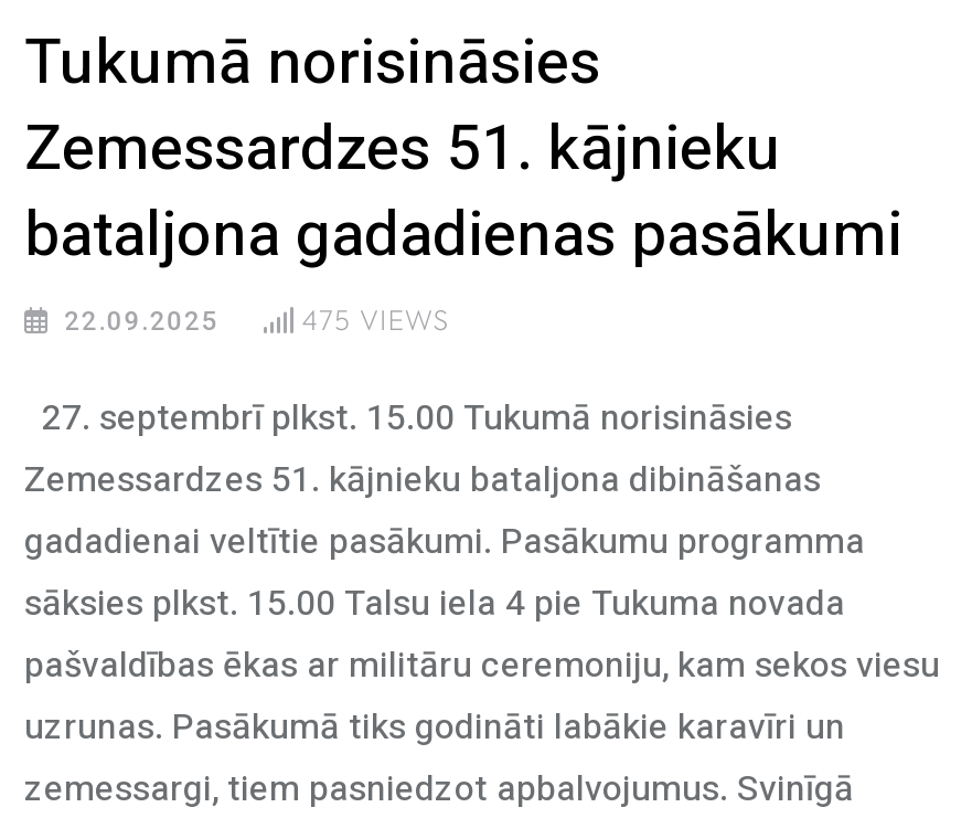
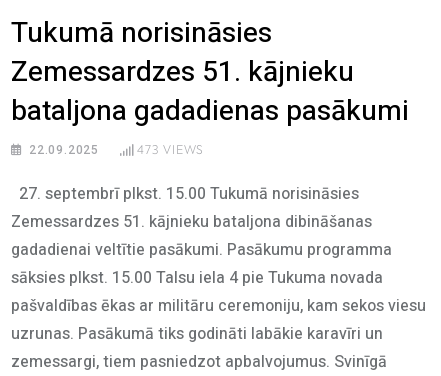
[302,303,451,336] 475 VIEWS -> [137,142,204,157] 473 VIEWS

